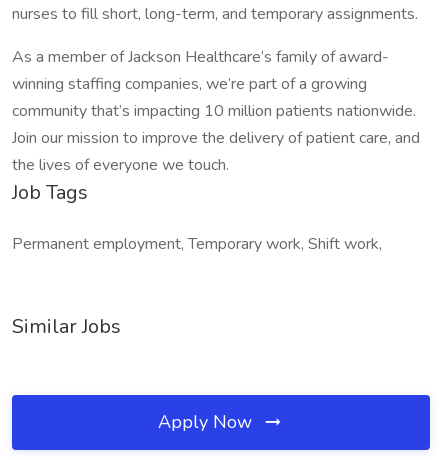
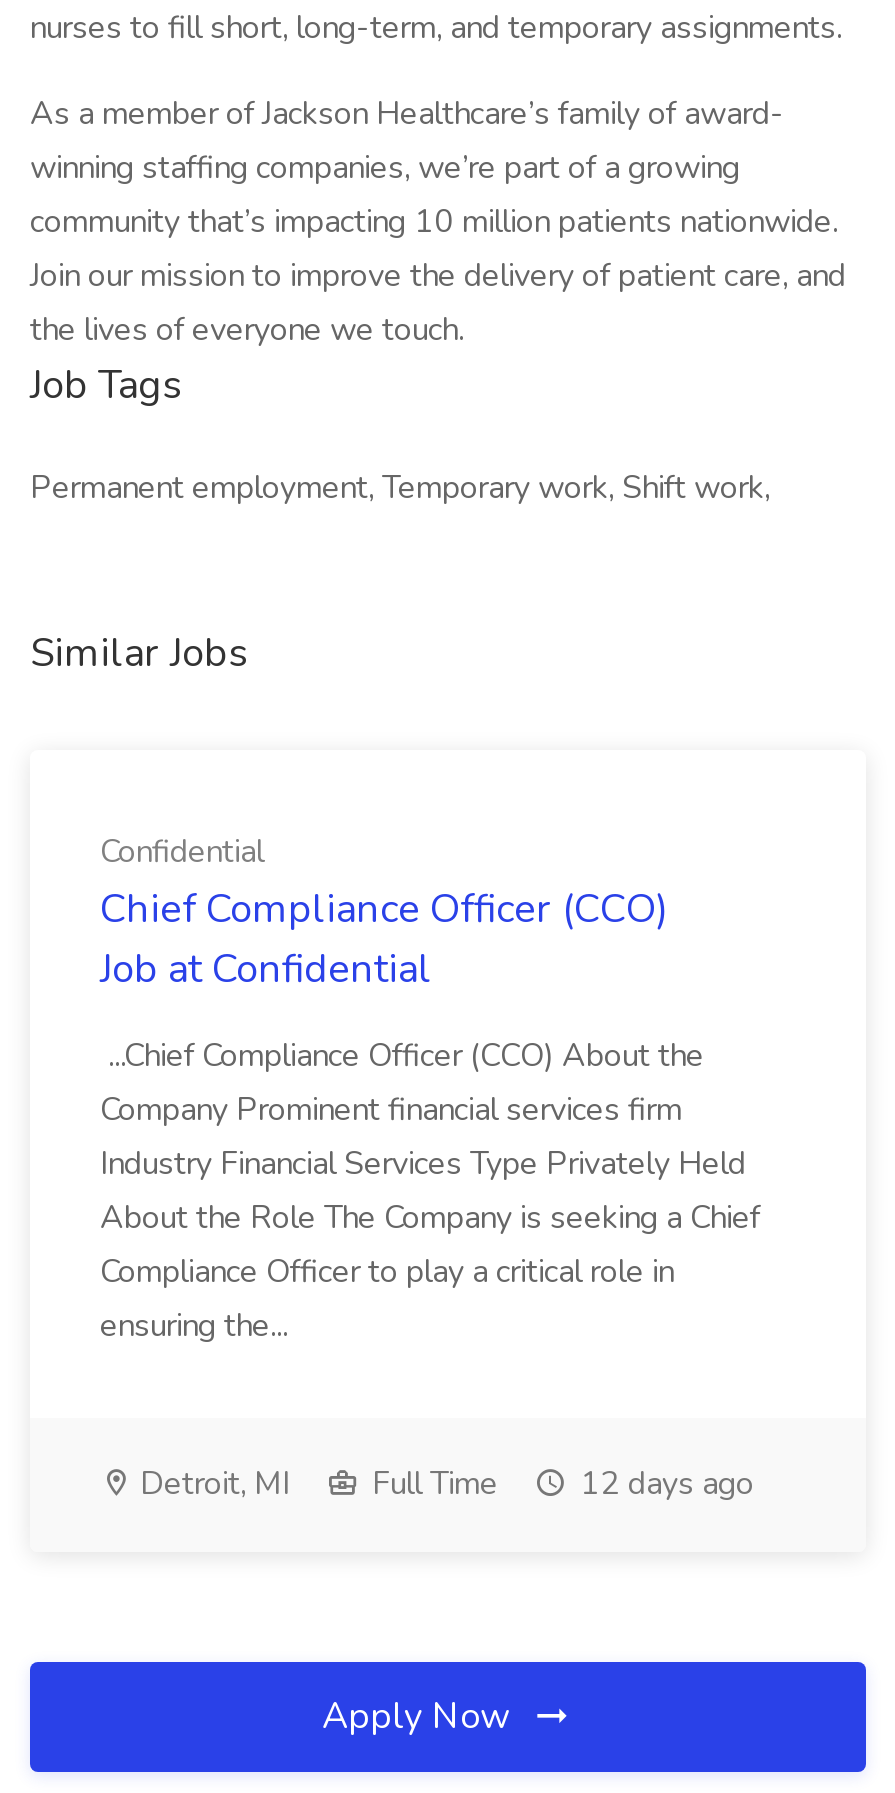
none -> [100,830,760,1348] Confidential | Chief Compliance Officer (CCO) | Job at Confidential | ...Chief Compliance Officer (CCO) About the | Company Prominent financial services firm | Industry Financial Services Type Privately Held | About the Role The Company is seeking a Chief | Compliance Officer to play a critical role in | ensuring the...
none -> [132,1462,754,1506] Detroit, MI | Full Time | 12 days ago

